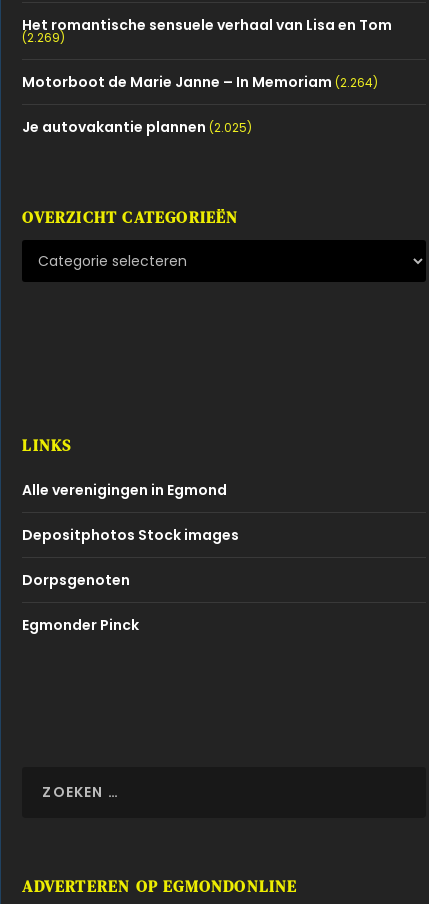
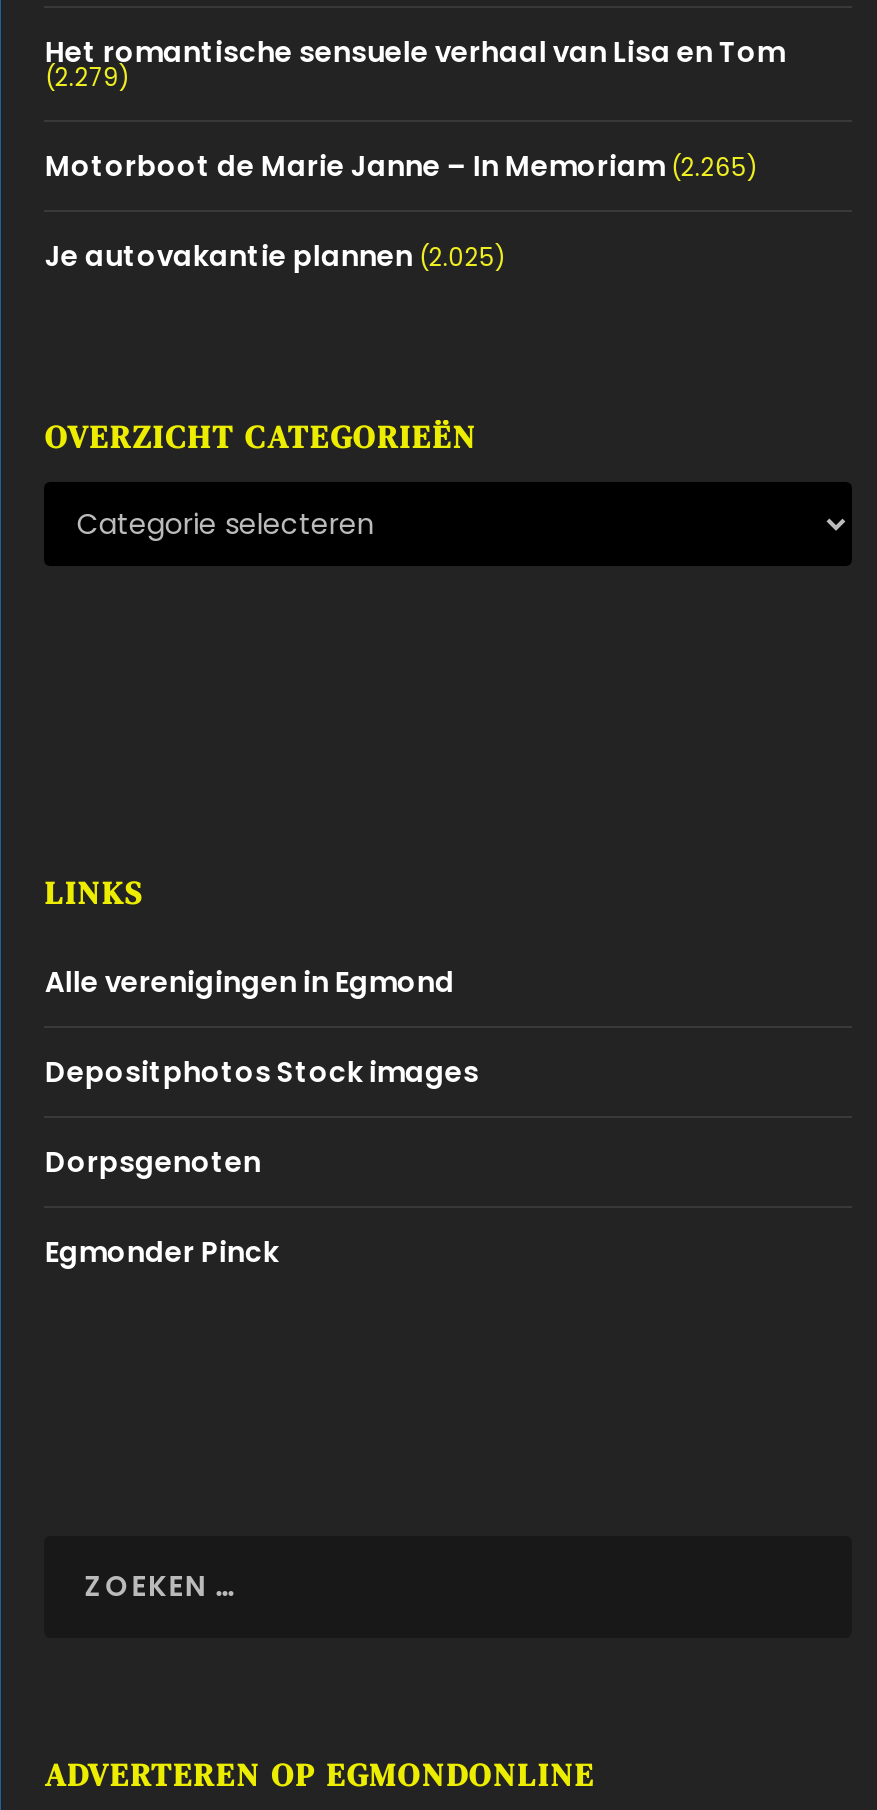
[22,29,65,46] (2.269) -> [45,60,129,94] (2.279)
[22,72,378,92] Motorboot de Marie Janne – In Memoriam (2.264) -> [45,146,757,186] Motorboot de Marie Janne – In Memoriam (2.265)

